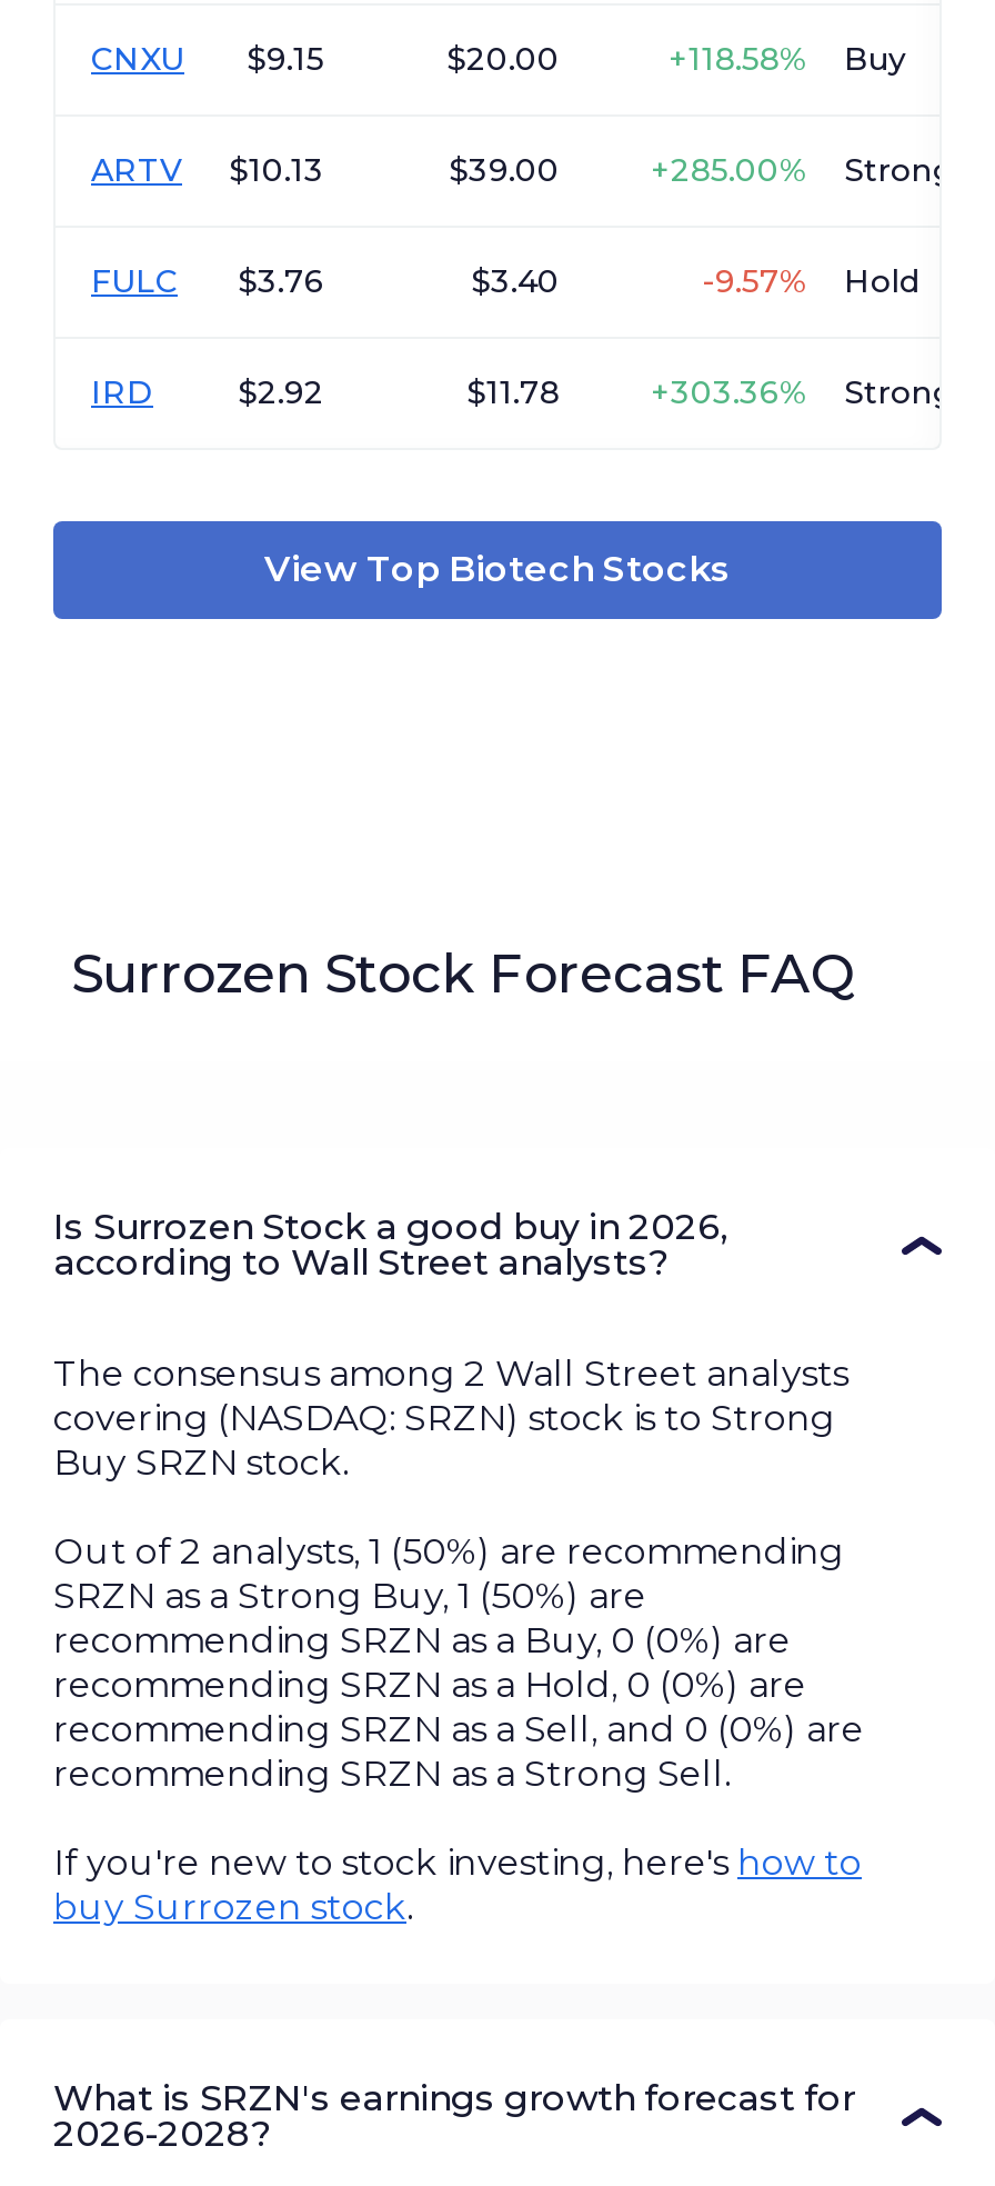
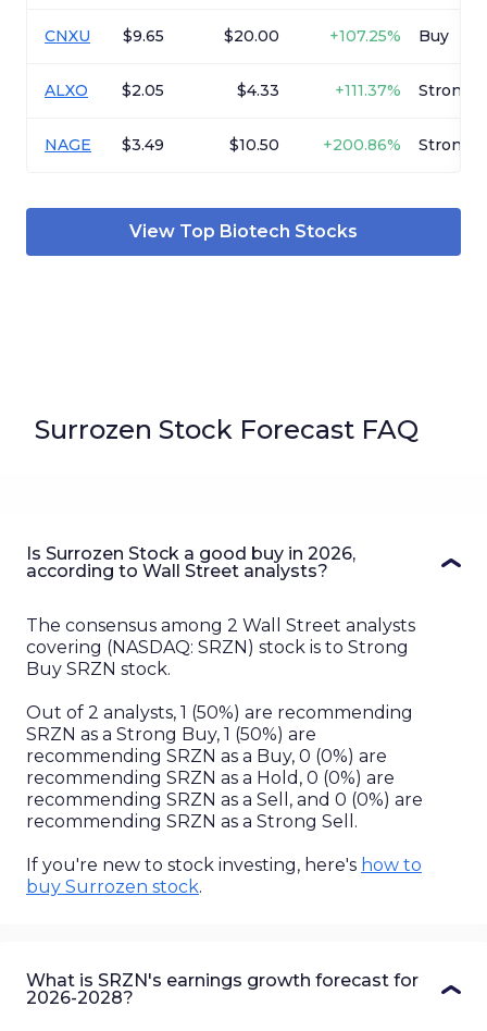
[91,39,324,79] CNXU $9.15 -> [45,26,164,46] CNXU $9.65
[669,39,906,79] +118.58% Buy -> [329,26,449,46] +107.25% Buy
[91,150,808,190] ARTV | $10.13 | $39.00 | +285.00% -> [45,81,401,100] ALXO | $2.05 | $4.33 | +111.37%
[91,261,919,412] FULC | $3.76 | $3.40 | -9.57% | Hold | IRD | $2.92 | $11.78 | +303.36% -> [45,135,401,155] NAGE | $3.49 | $10.50 | +200.86%

